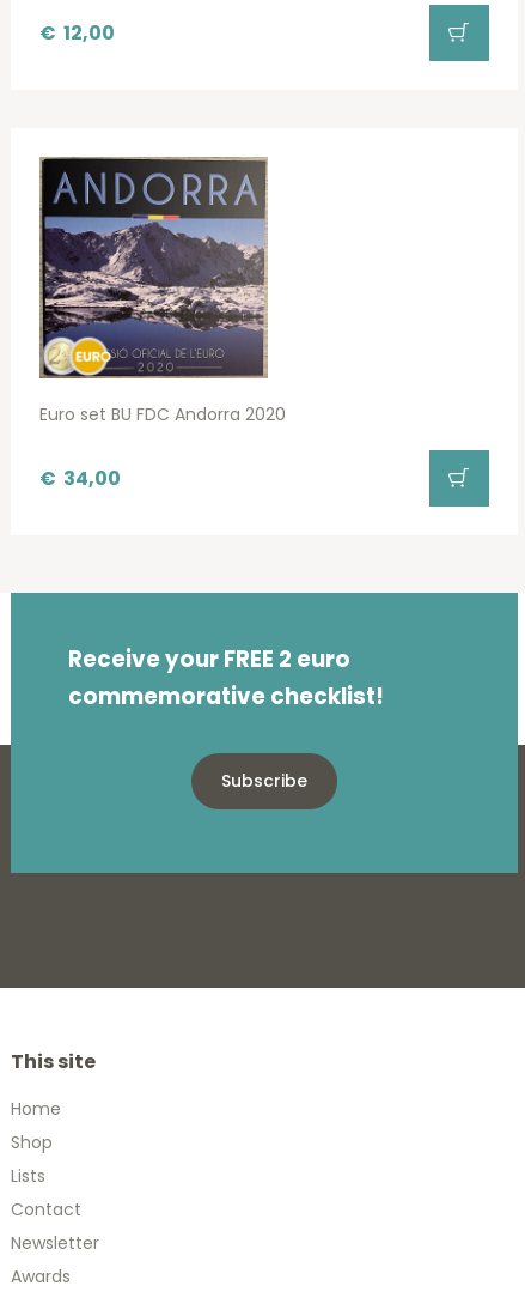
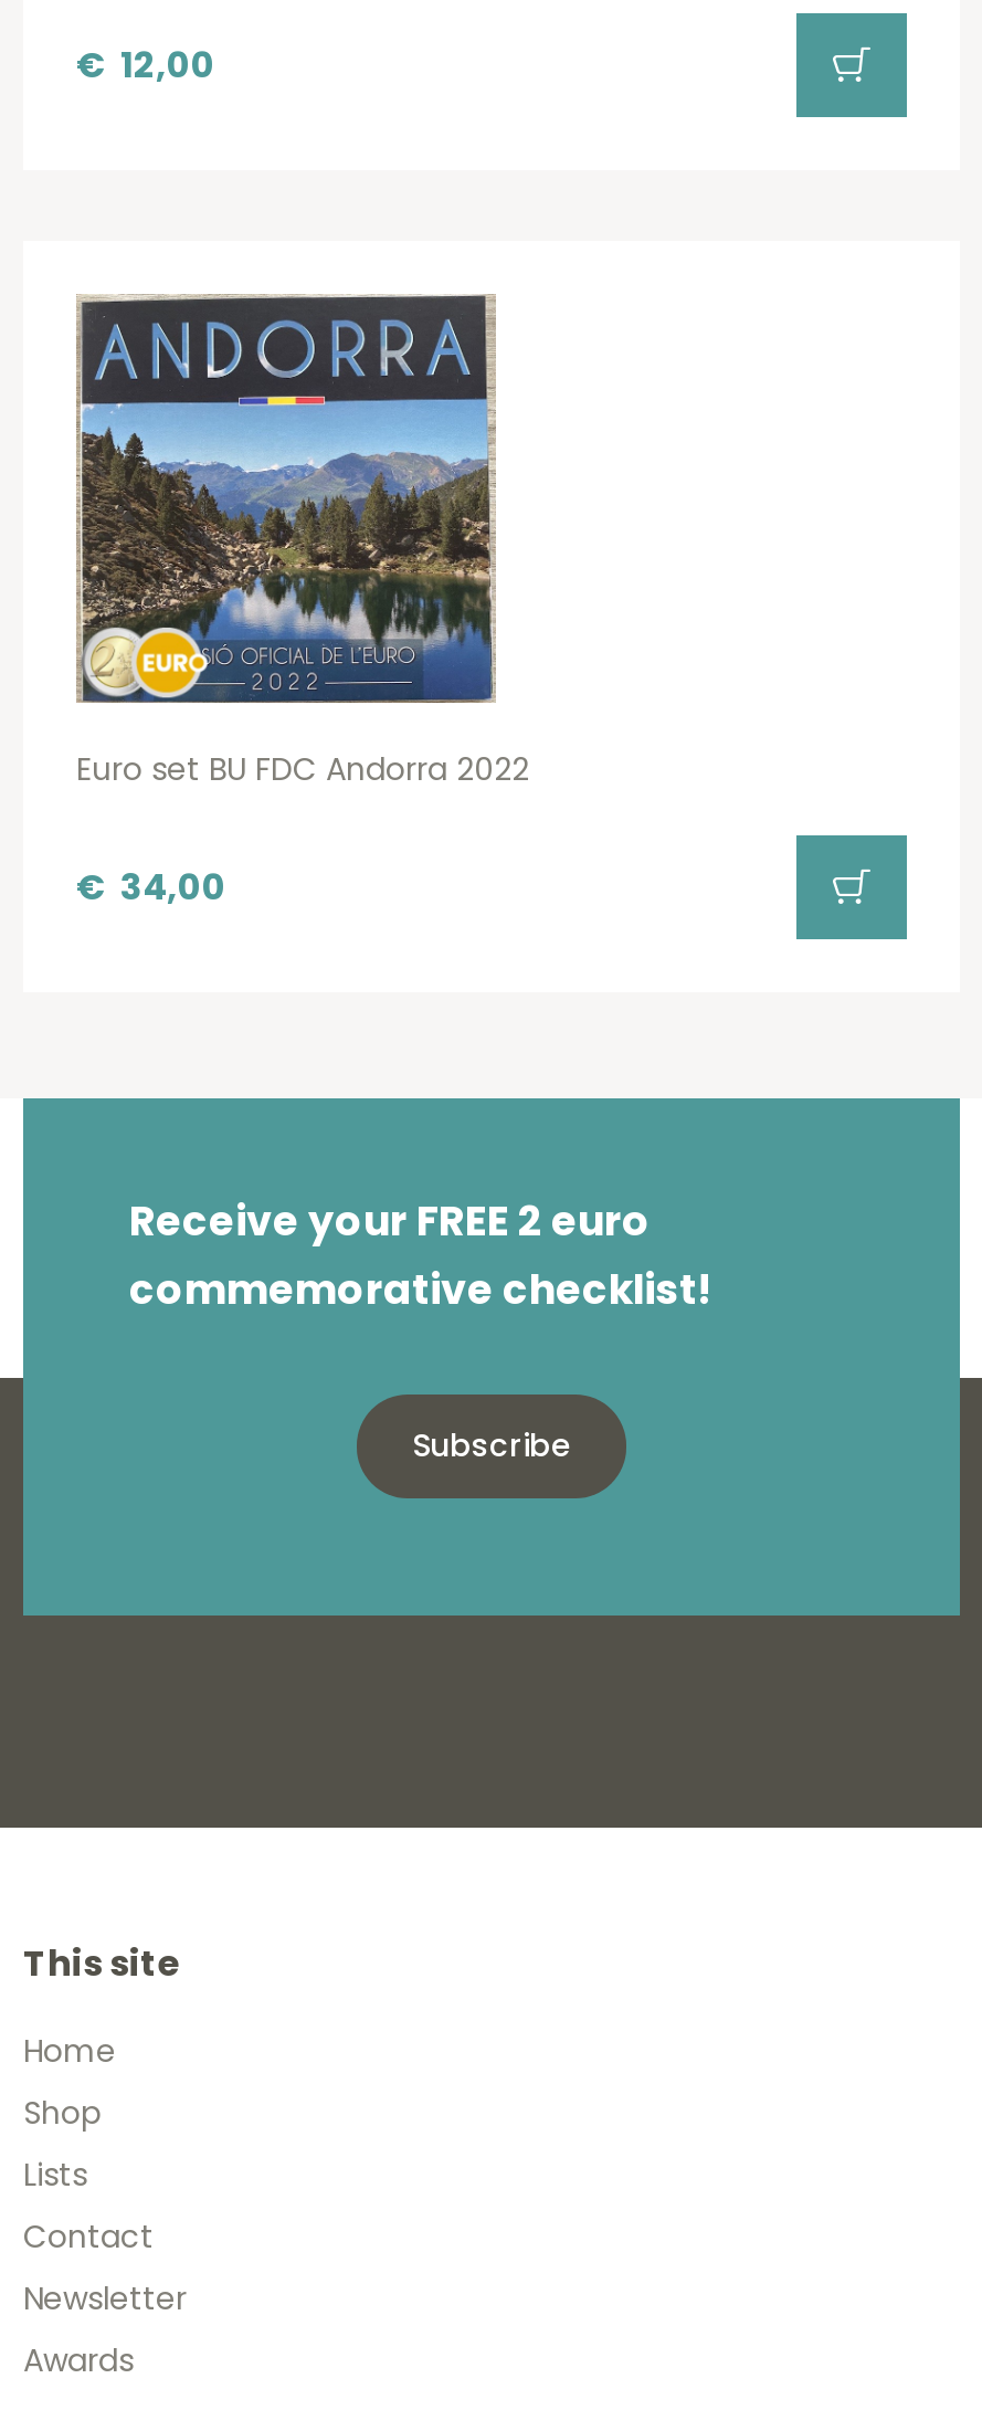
[39,157,286,427] [image] | Euro set BU FDC Andorra 2020 -> [76,294,529,792] [image] | Euro set BU FDC Andorra 2022

